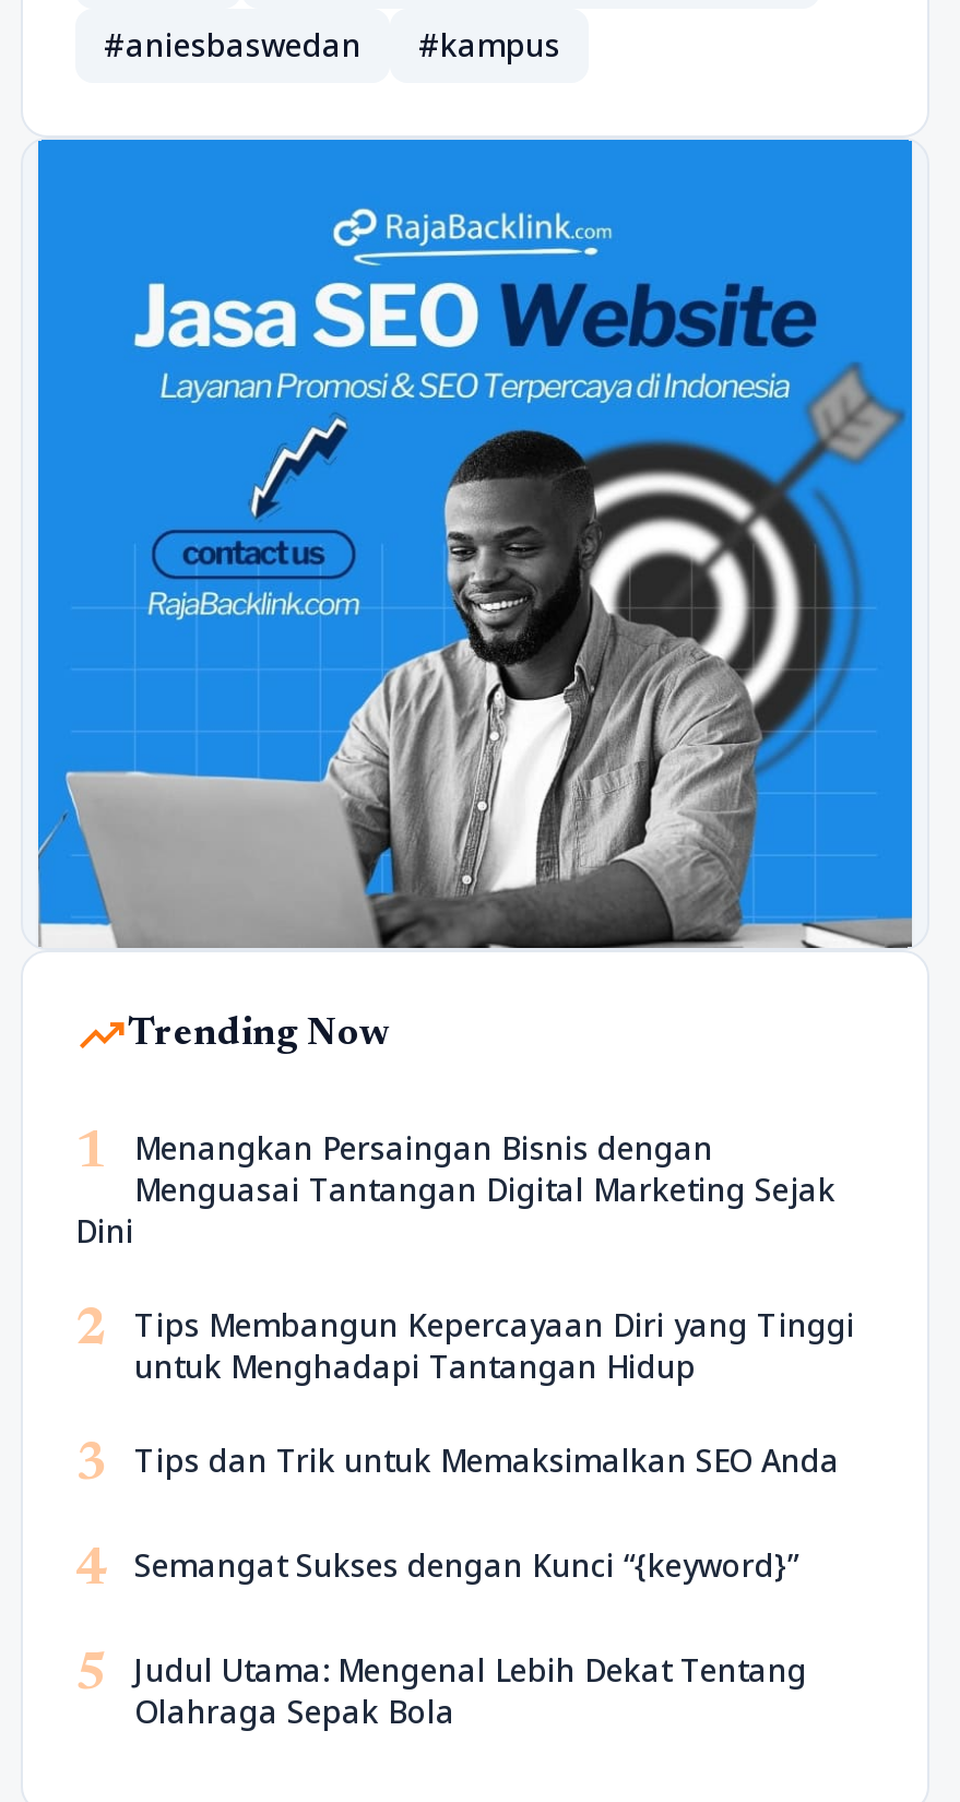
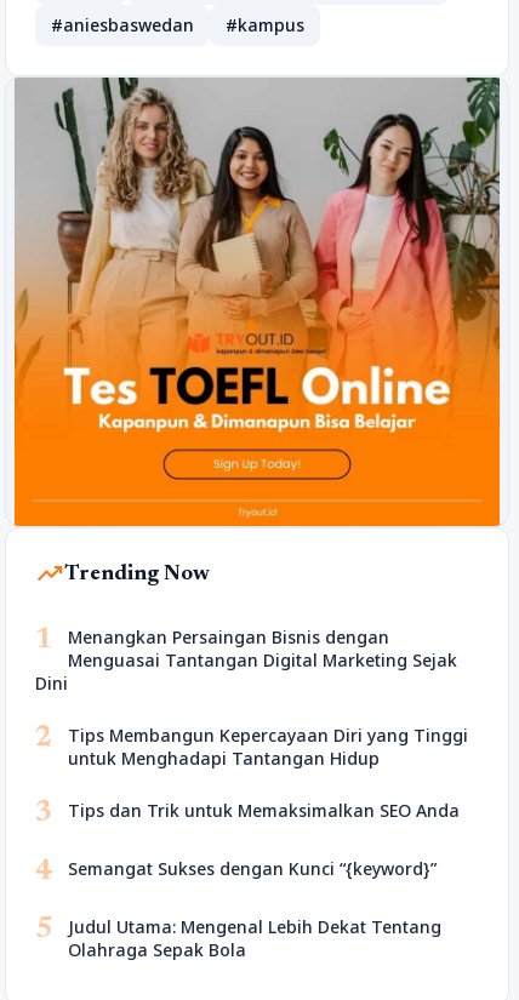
[36,138,914,950] [image] -> [13,76,501,527] [image]

